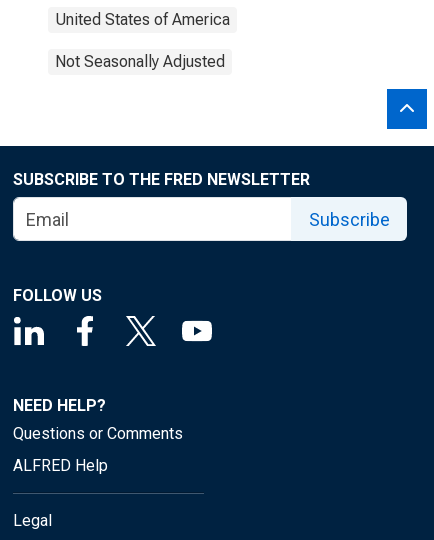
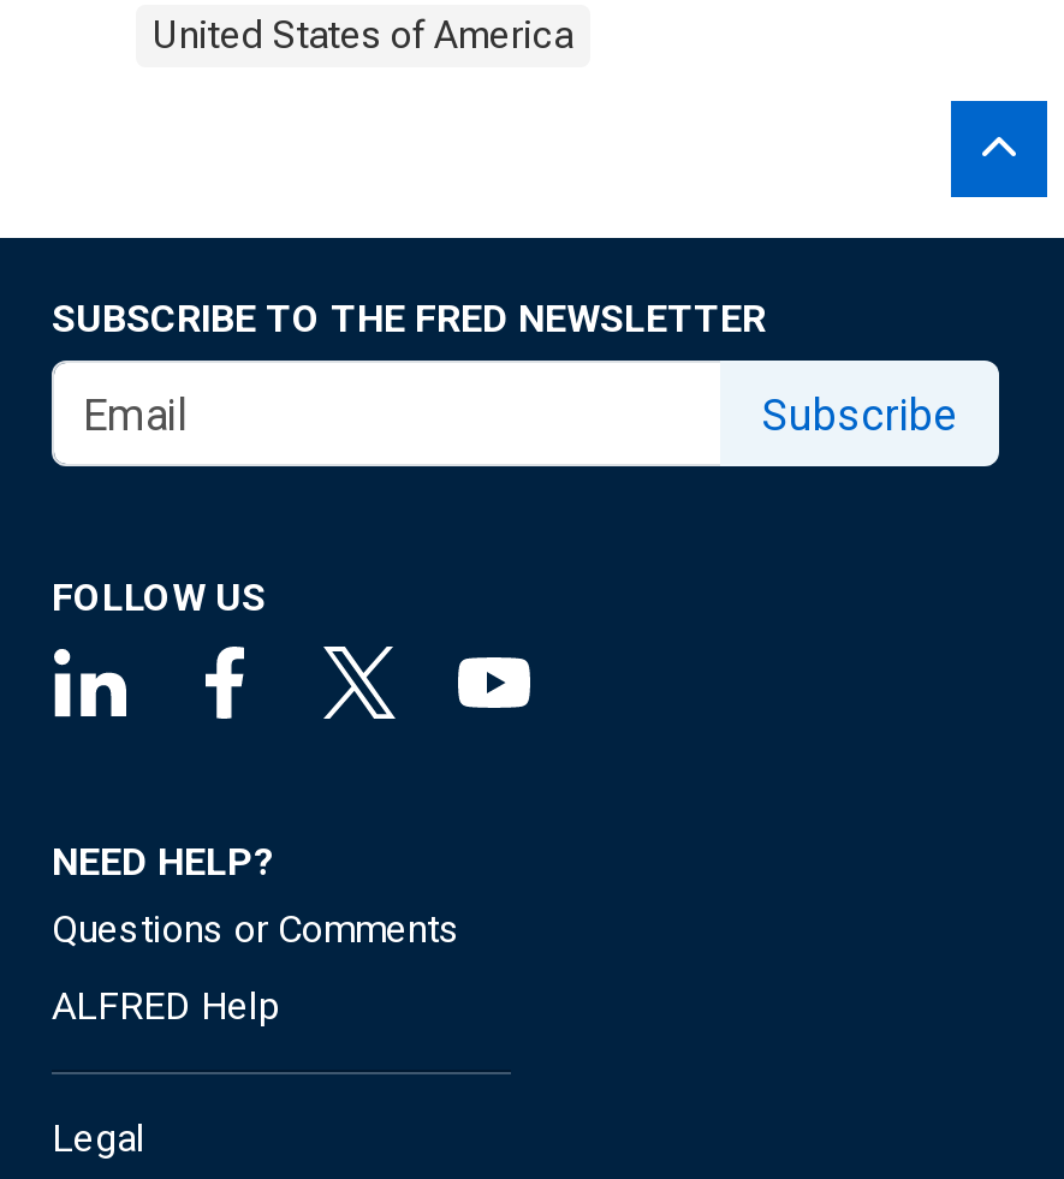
[55,52,225,71] Not Seasonally Adjusted -> none

